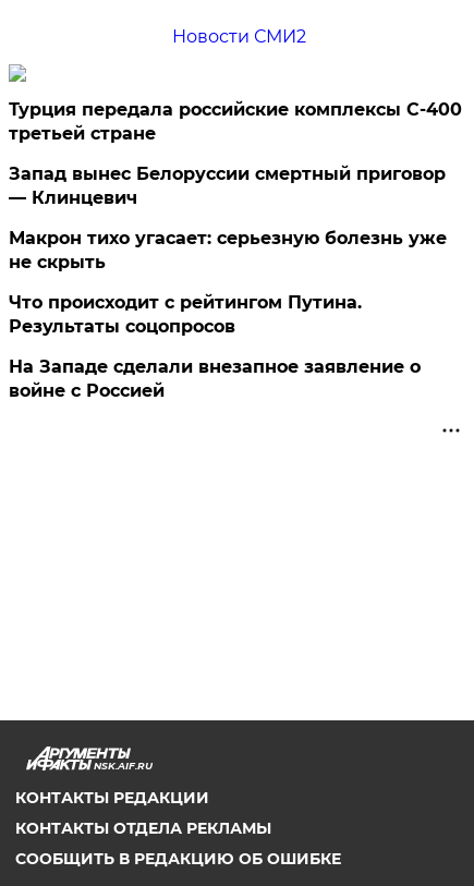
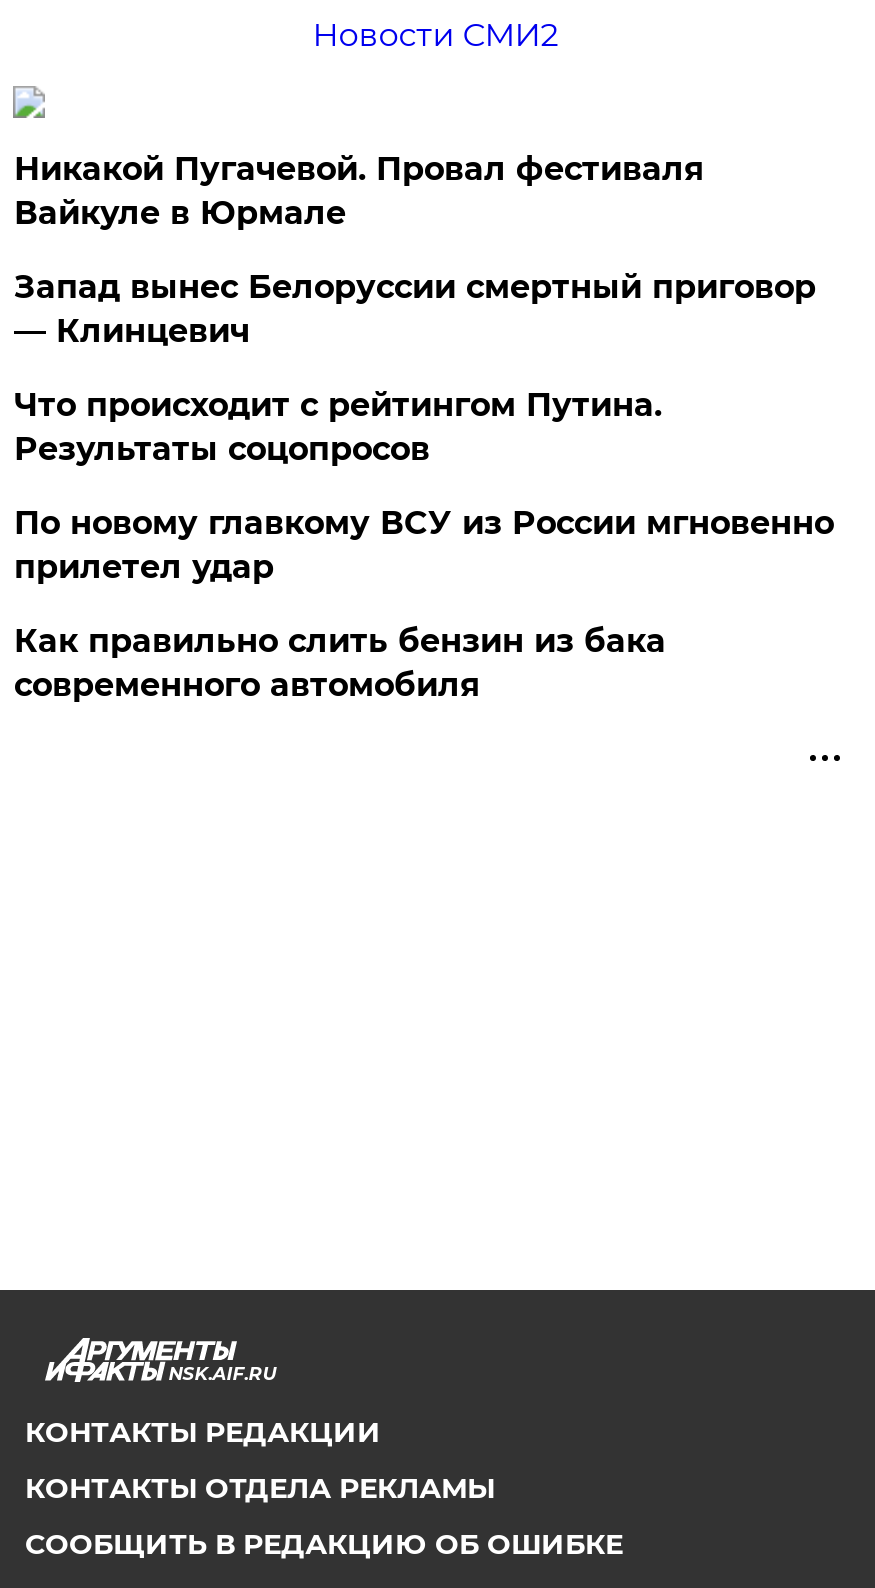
[9,99,462,144] Турция передала российские комплексы С-400 | третьей стране -> [14,150,704,232] Никакой Пугачевой. Провал фестиваля | Вайкуле в Юрмале
[9,228,447,272] Макрон тихо угасает: серьезную болезнь уже | не скрыть -> none
moved [9,292,362,337] -> [14,386,662,468]: Что происходит с рейтингом Путина. | Результаты соцопросов
[9,356,421,401] На Западе сделали внезапное заявление о | войне с Россией -> [14,504,834,704] По новому главкому ВСУ из России мгновенно | прилетел удар | Как правильно слить бензин из бака | современного автомобиля

